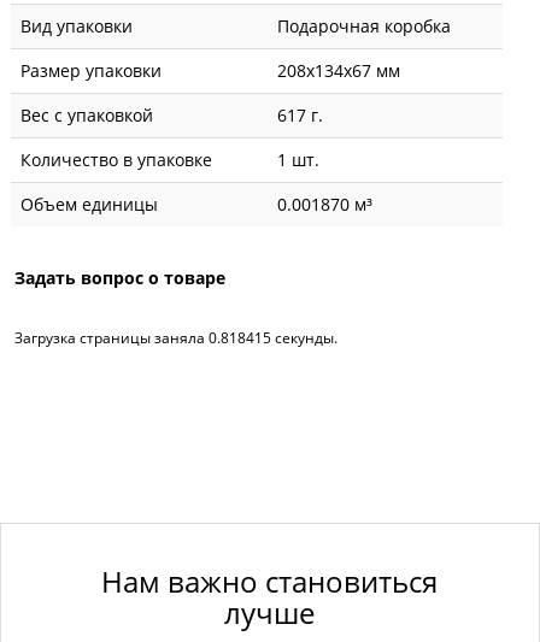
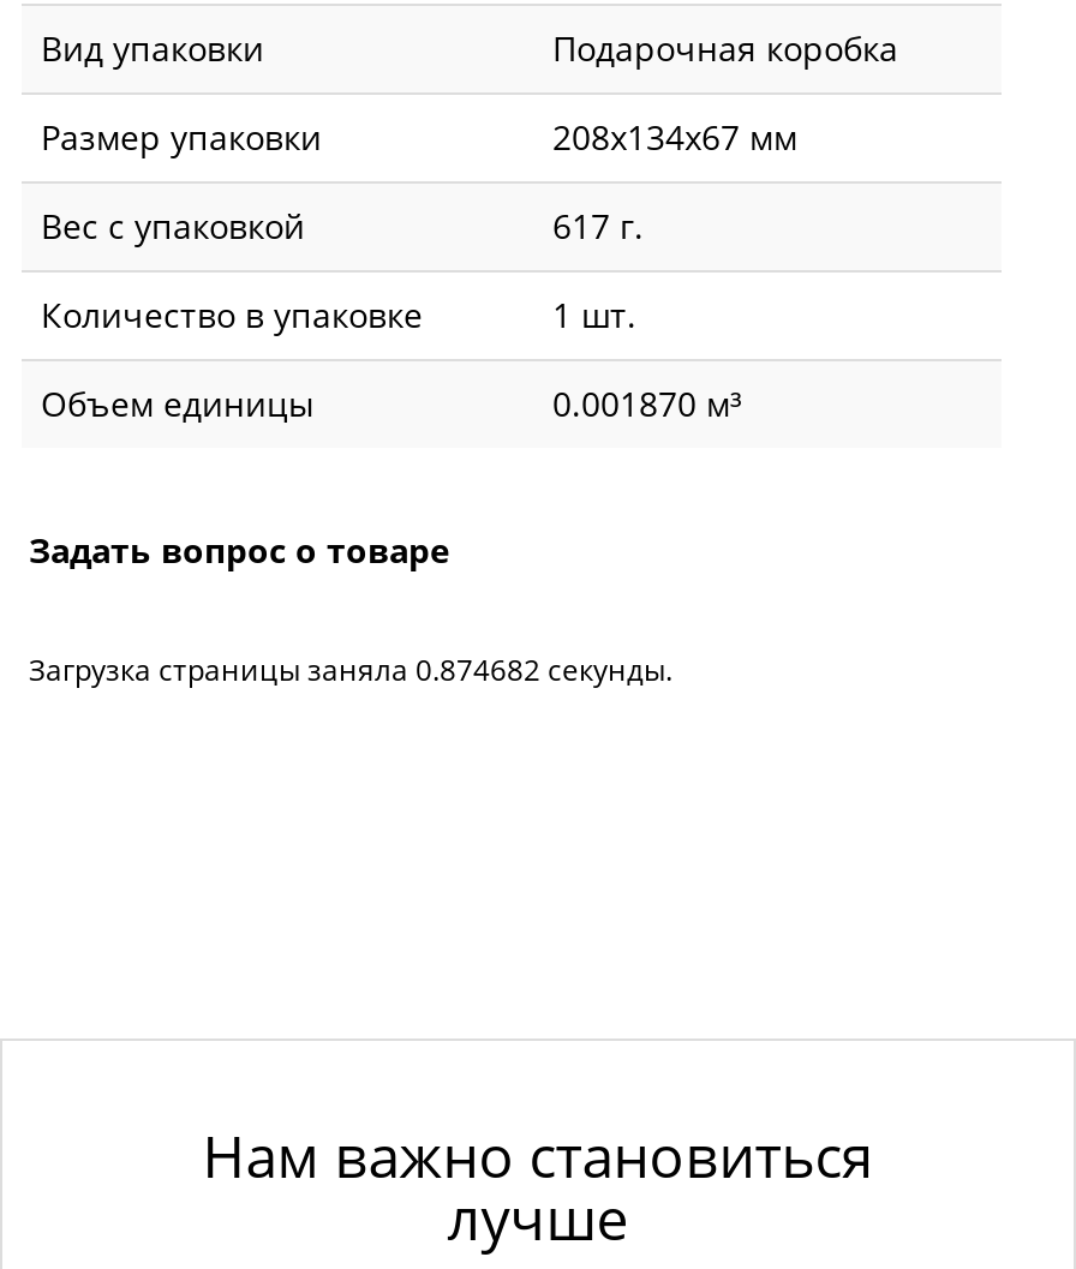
[14,327,337,348] Загрузка страницы заняла 0.818415 секунды. -> [29,649,672,690] Загрузка страницы заняла 0.874682 секунды.

